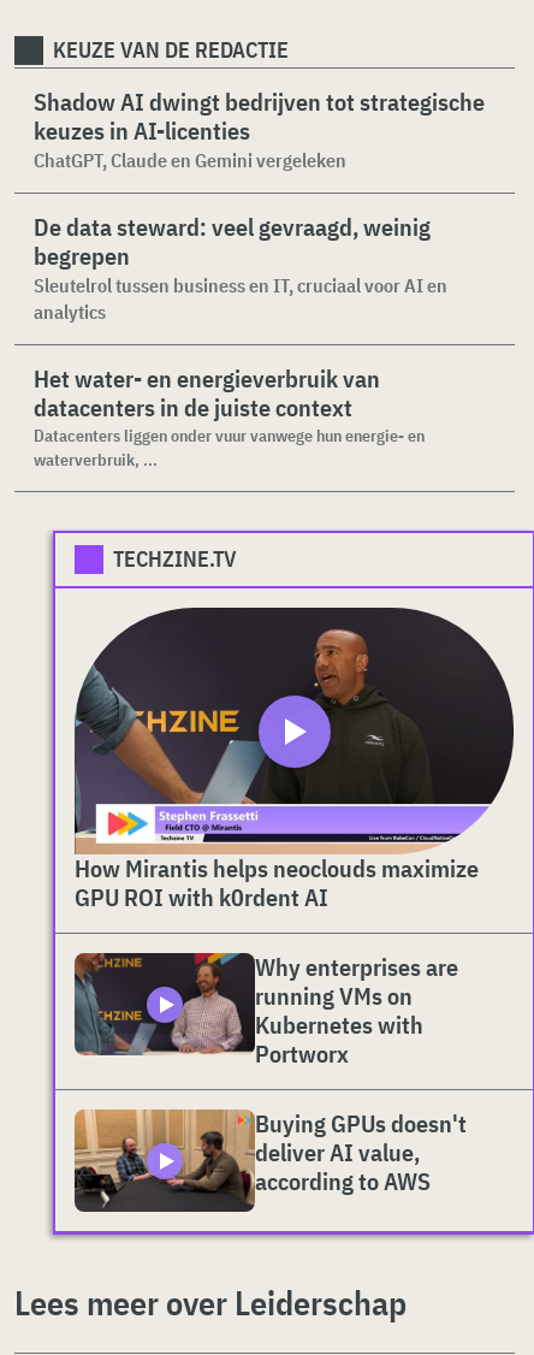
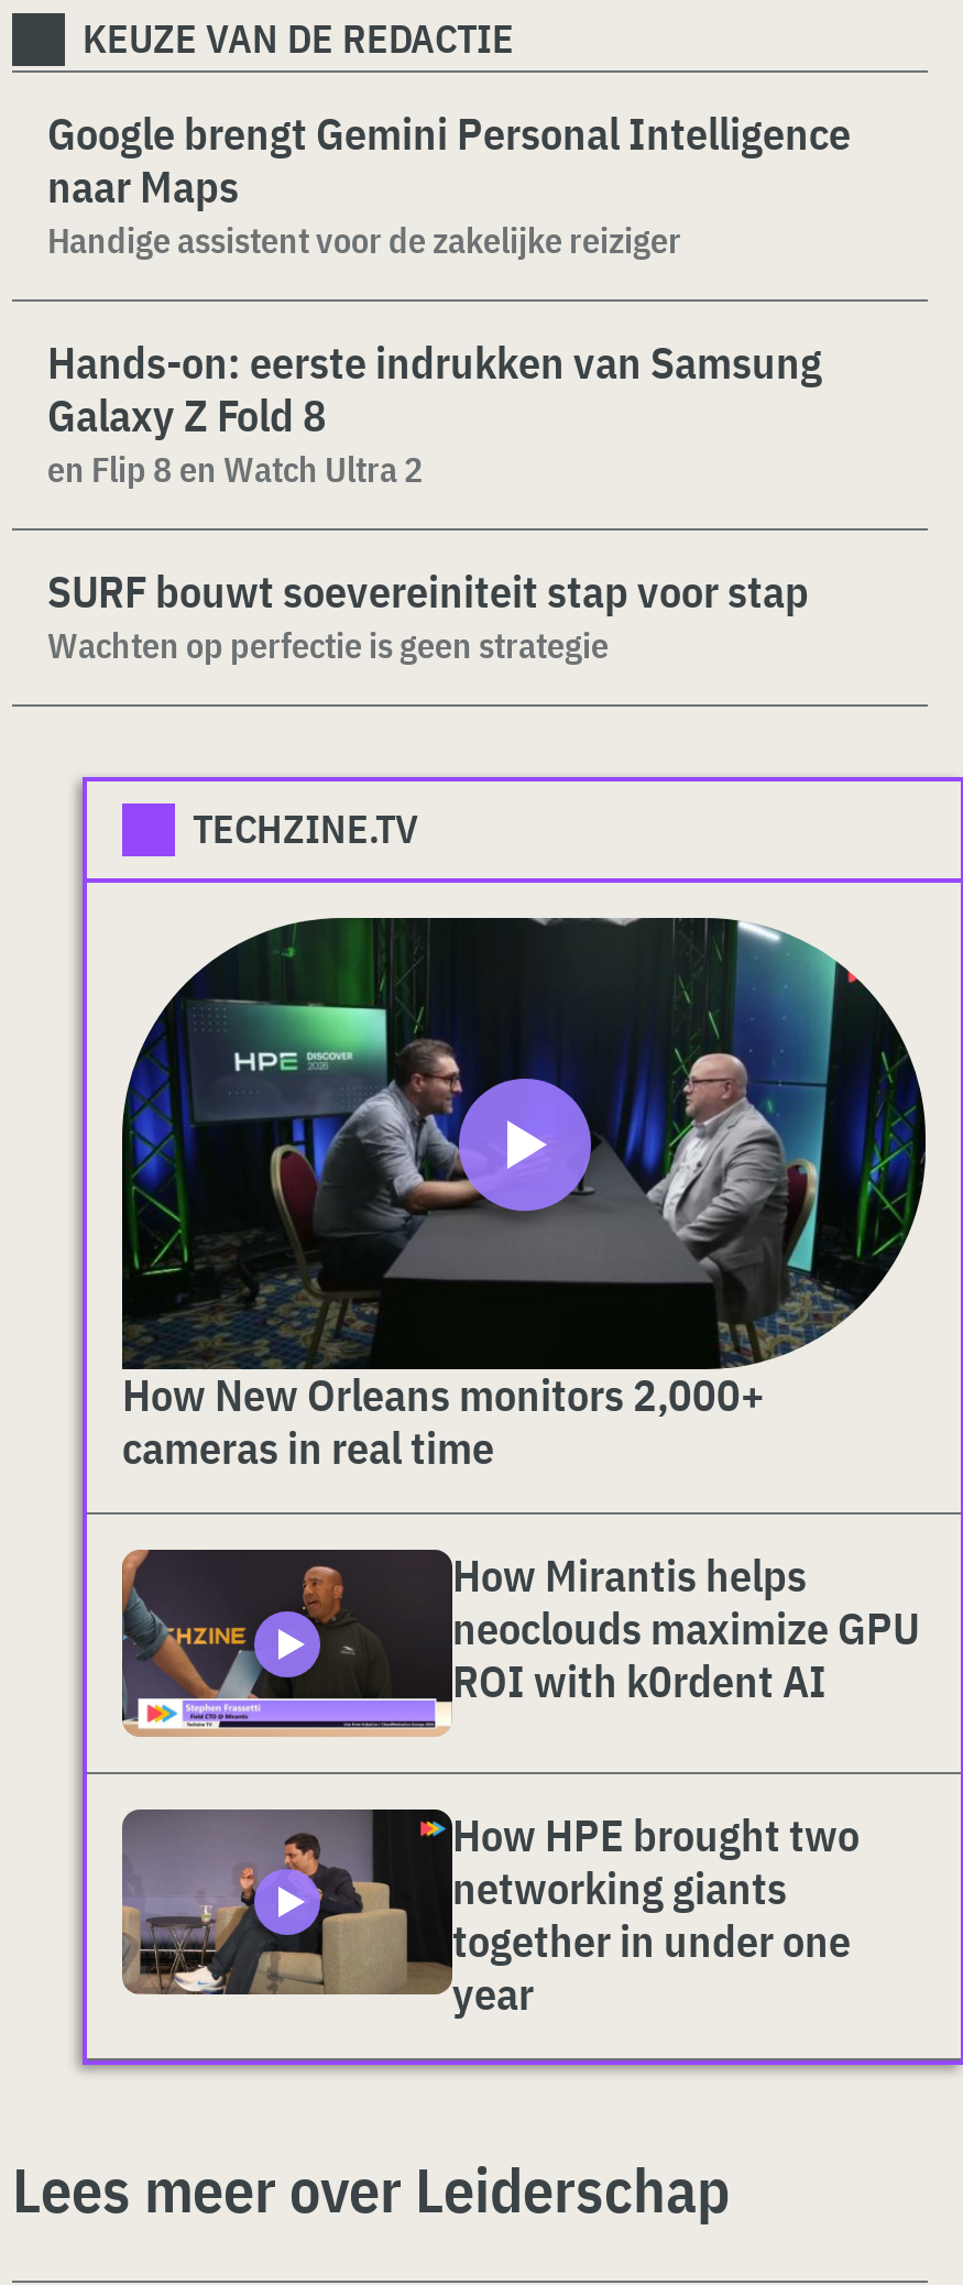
[34,85,485,172] Shadow AI dwingt bedrijven tot strategische | keuzes in AI-licenties | ChatGPT, Claude en Gemini vergeleken -> [47,103,851,262] Google brengt Gemini Personal Intelligence | naar Maps | Handige assistent voor de zakelijke reiziger
[34,211,447,324] De data steward: veel gevraagd, weinig | begrepen | Sleutelrol tussen business en IT, cruciaal voor AI en | analytics -> [47,332,822,491] Hands-on: eerste indrukken van Samsung | Galaxy Z Fold 8 | en Flip 8 en Watch Ultra 2
[34,362,425,471] Het water- en energieverbruik van | datacenters in de juiste context | Datacenters liggen onder vuur vanwege hun energie- en | waterverbruik, ... -> [47,561,809,667] SURF bouwt soevereiniteit stap voor stap | Wachten op perfectie is geen strategie
[73,608,512,914] [image] | How Mirantis helps neoclouds maximize | GPU ROI with k0rdent AI -> [120,918,921,1478] [image] | How New Orleans monitors 2,000+ | cameras in real time
[73,951,458,1070] [image] | Why enterprises are | running VMs on | Kubernetes with | Portworx -> [120,1546,919,1737] [image] | How Mirantis helps | neoclouds maximize GPU | ROI with k0rdent AI
[55,1088,467,1213] [image] | Buying GPUs doesn't | deliver AI value, | according to AWS -> [89,1799,860,2023] [image] | How HPE brought two | networking giants | together in under one | year

